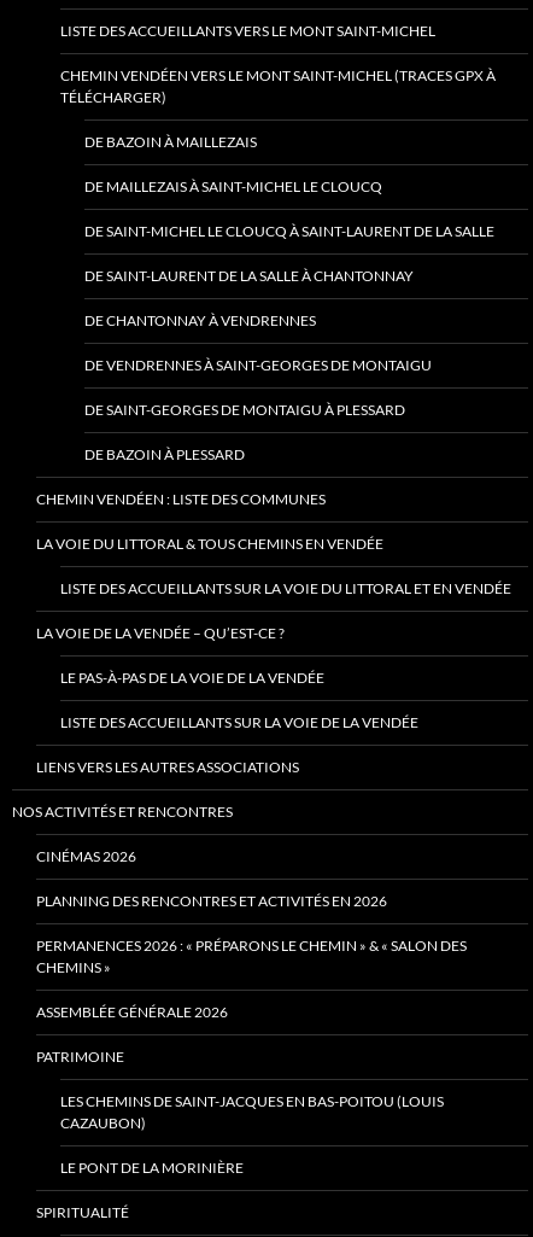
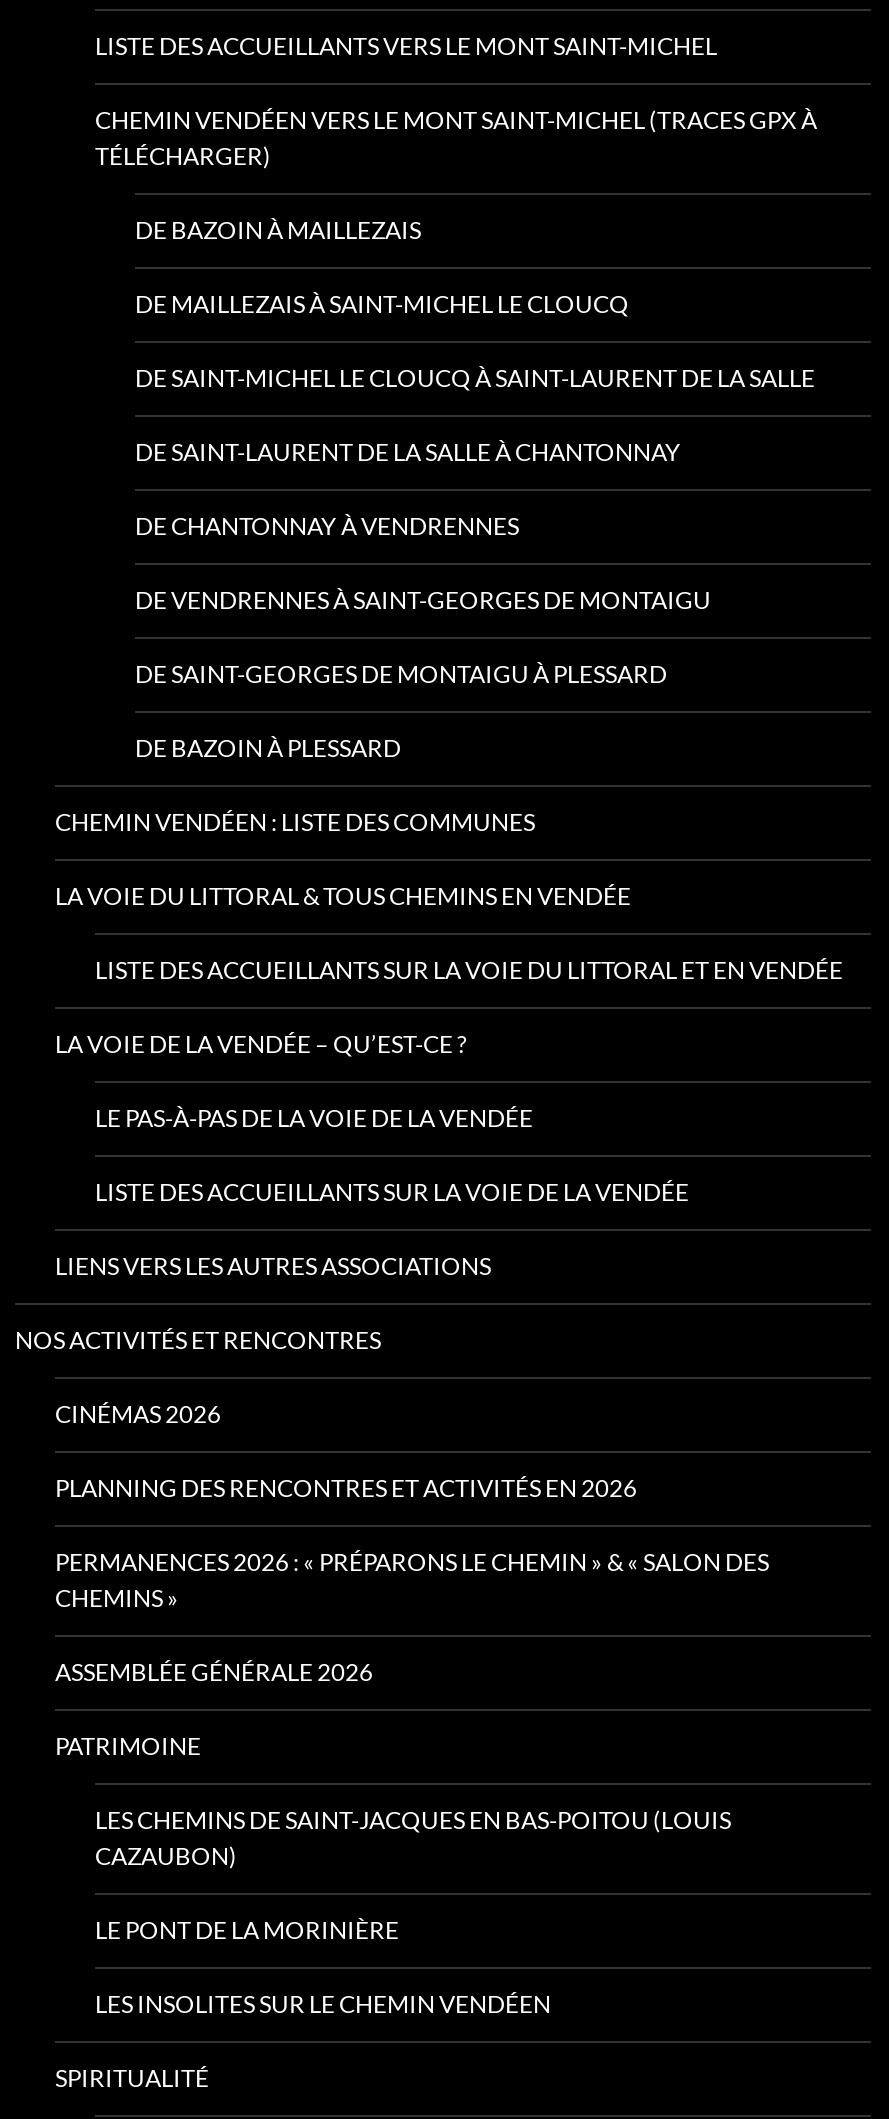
none -> [95,1989,551,2019] LES INSOLITES SUR LE CHEMIN VENDÉEN

